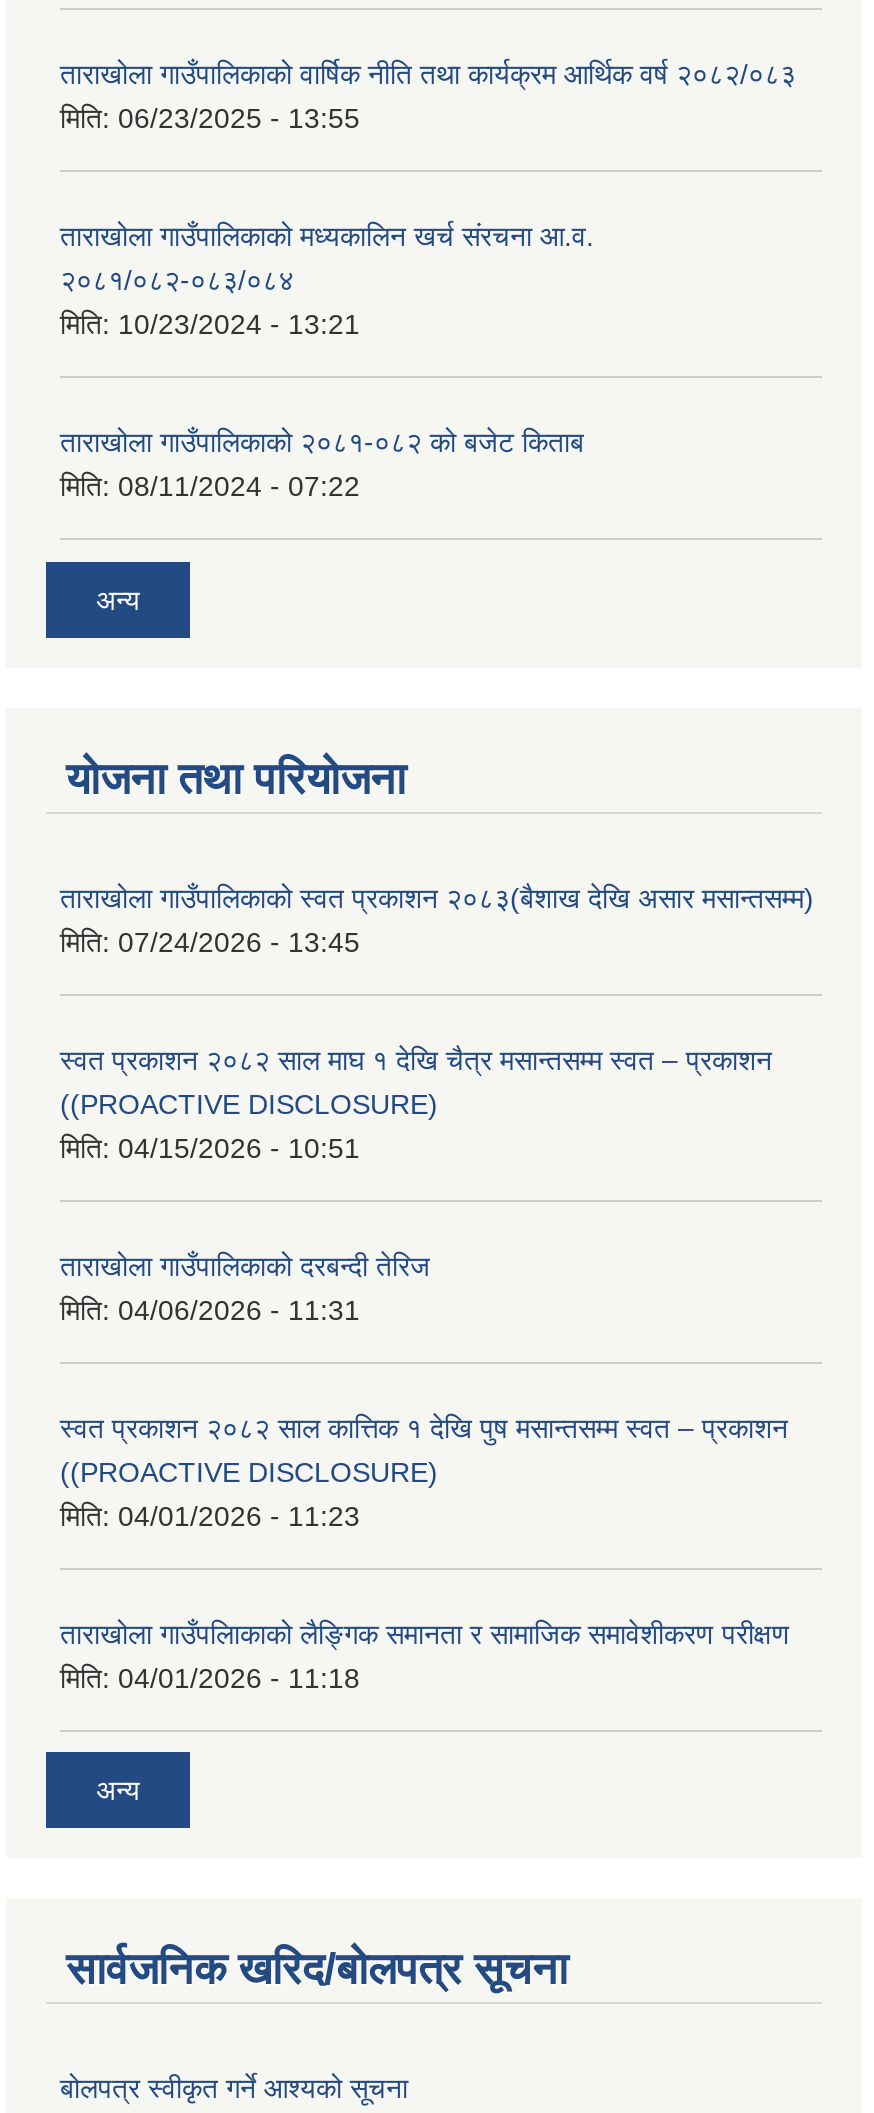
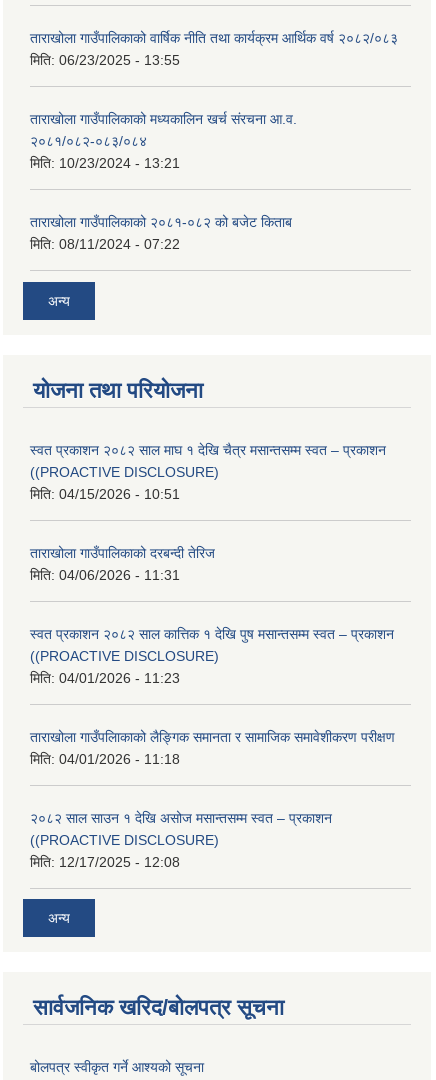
[60,882,814,958] ताराखोला गाउँपालिकाको स्वत प्रकाशन २०८३(बैशाख देखि असार मसान्तसम्म) | मिति: 07/24/2026 - 13:45 -> none
moved [60,1044,790,1694] -> [30,442,395,767]: स्वत प्रकाशन २०८२ साल माघ १ देखि चैत्र मसान्तसम्म स्वत – प्रकाशन | ((PROACTIVE DISCLOSURE) | मिति: 04/15/2026 - 10:51 | ... | ताराखोला गाउँपलािकाको लैङ्गिक समानता र सामाजिक समावेशीकरण परीक्षण | मिति: 04/01/2026 - 11:18
none -> [30,810,332,870] २०८२ साल साउन १ देखि असोज मसान्तसम्म स्वत – प्रकाशन | ((PROACTIVE DISCLOSURE) | मिति: 12/17/2025 - 12:08

